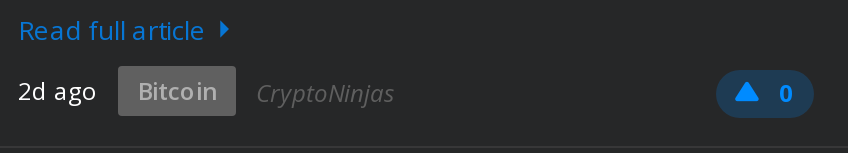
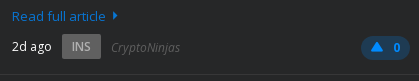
[138,74,216,108] Bitcoin -> [72,38,91,55] INS

